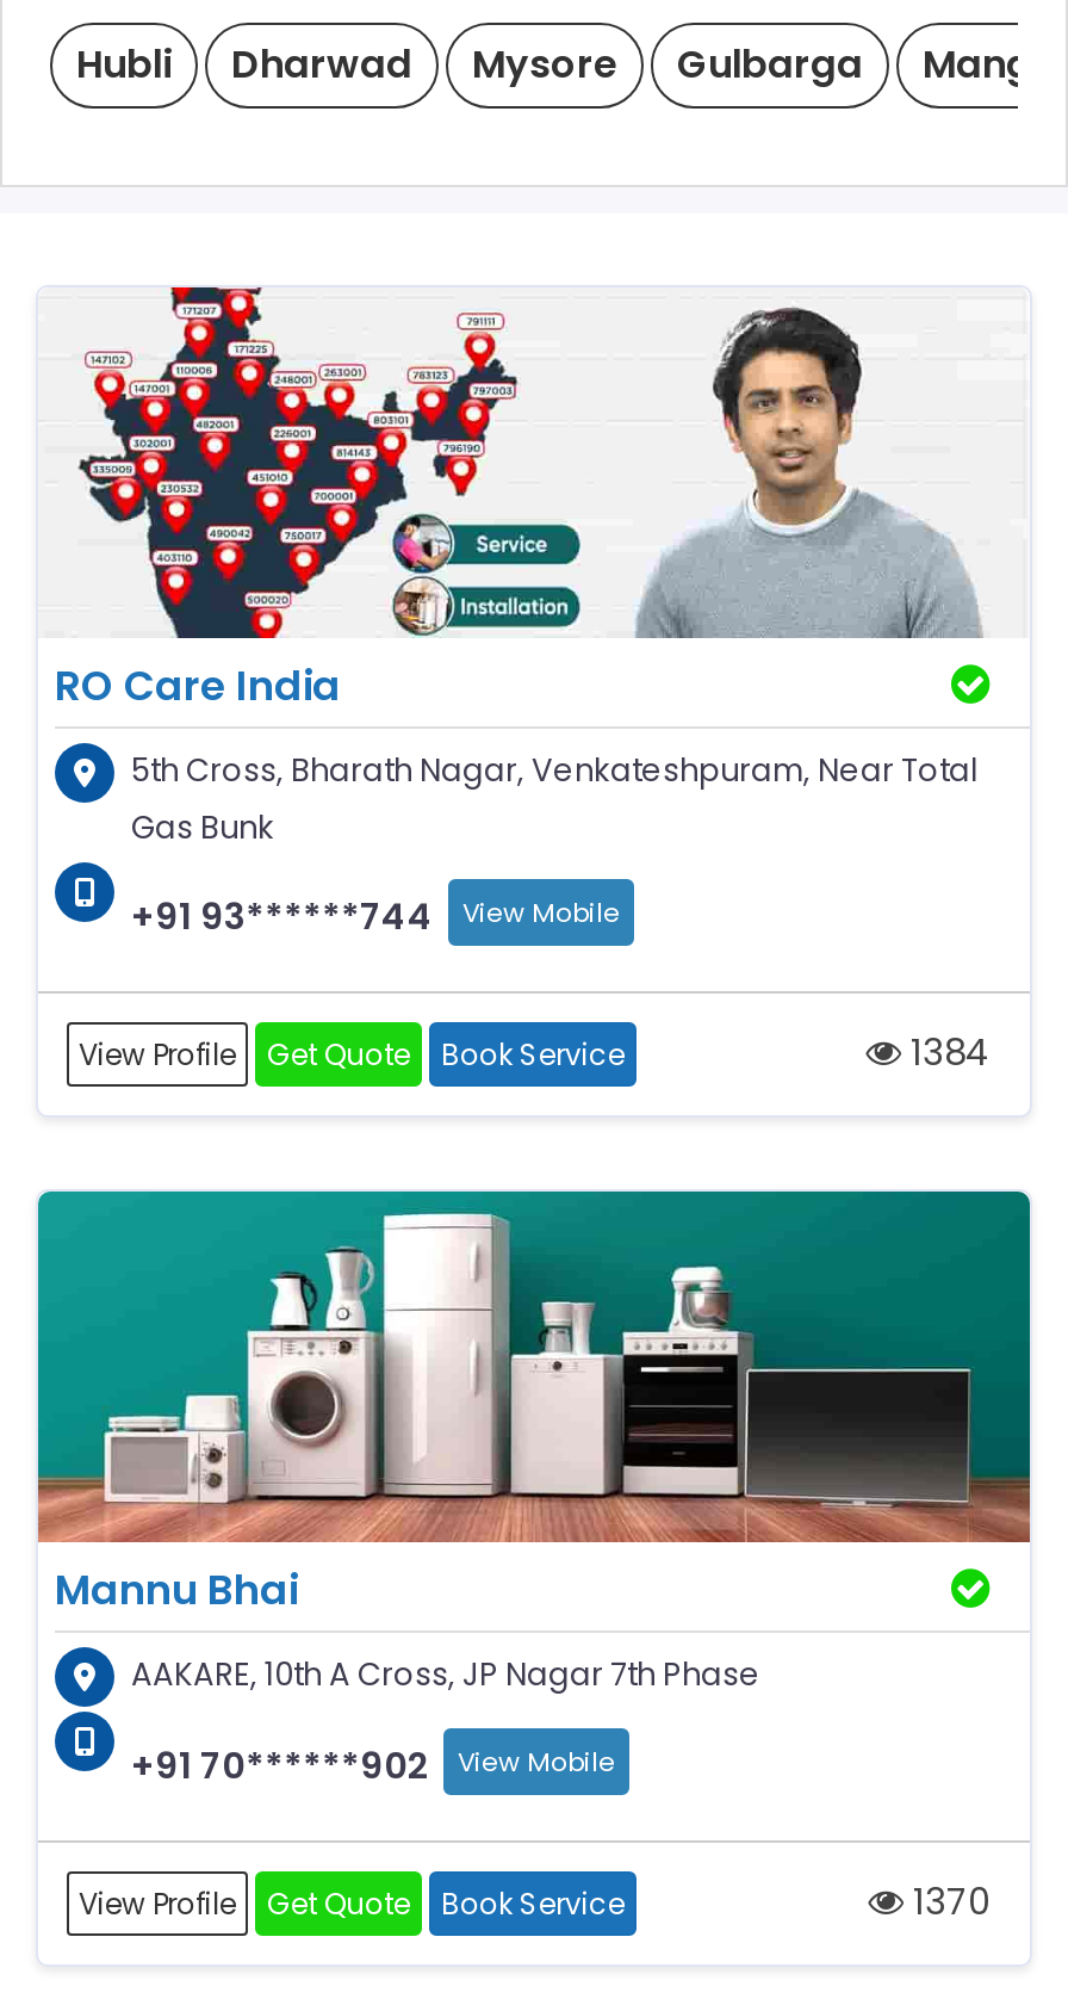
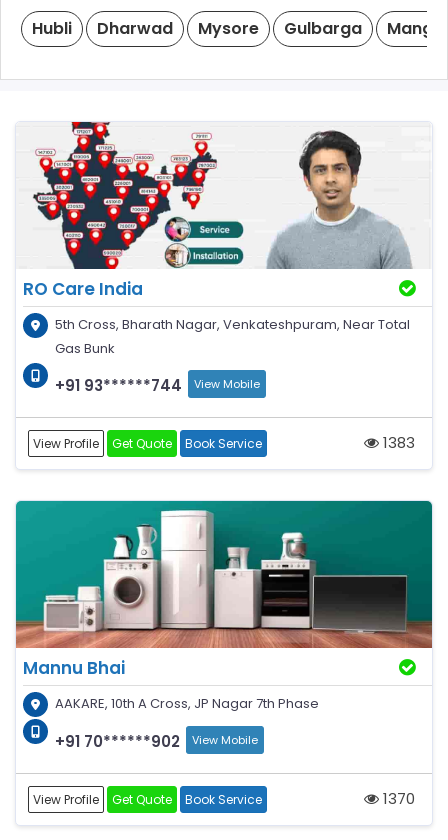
[901,1027,989,1077] 1384 -> [379,432,415,453] 1383

